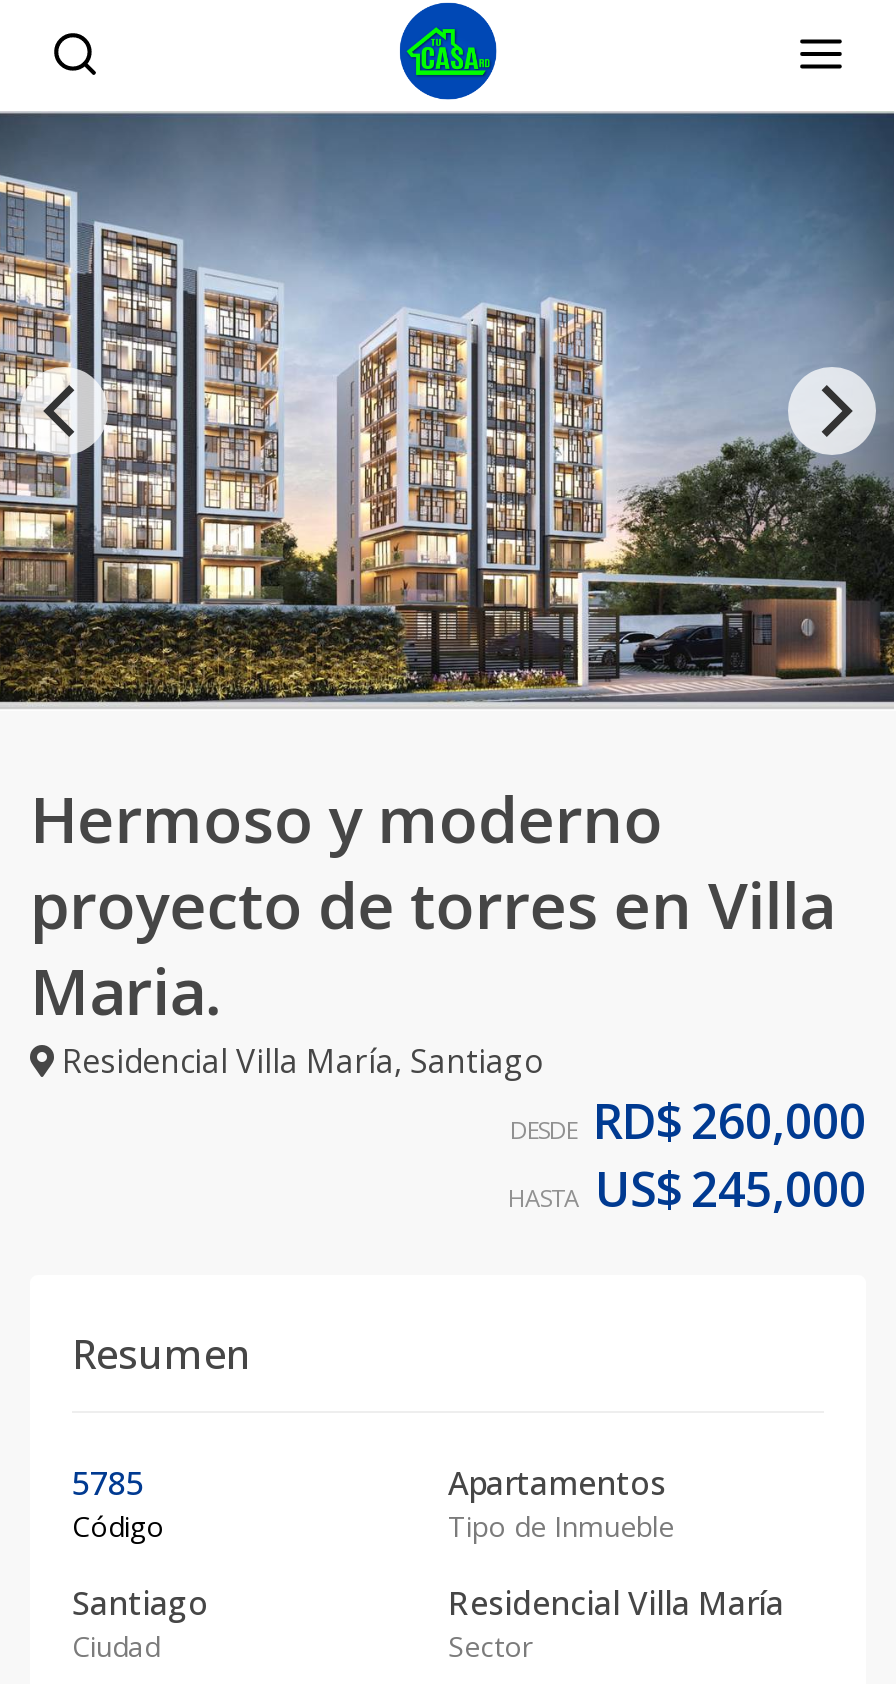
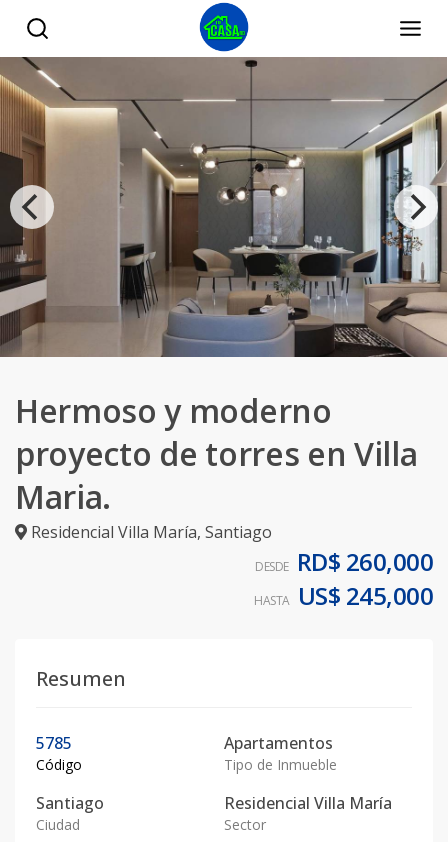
[6,111,890,711] [image] -> [3,56,445,358] [image]

